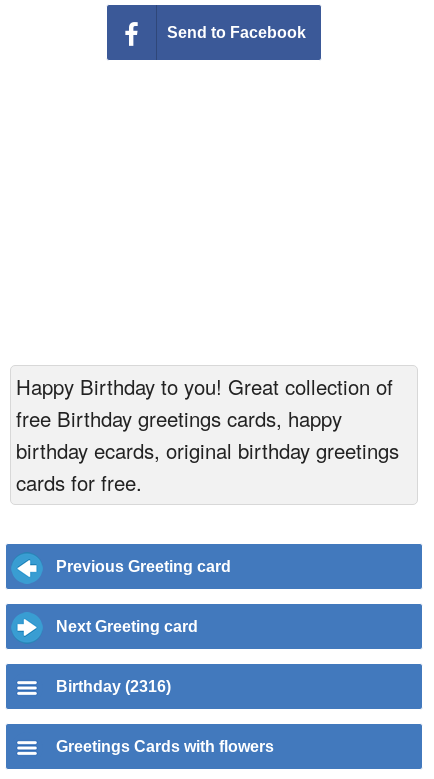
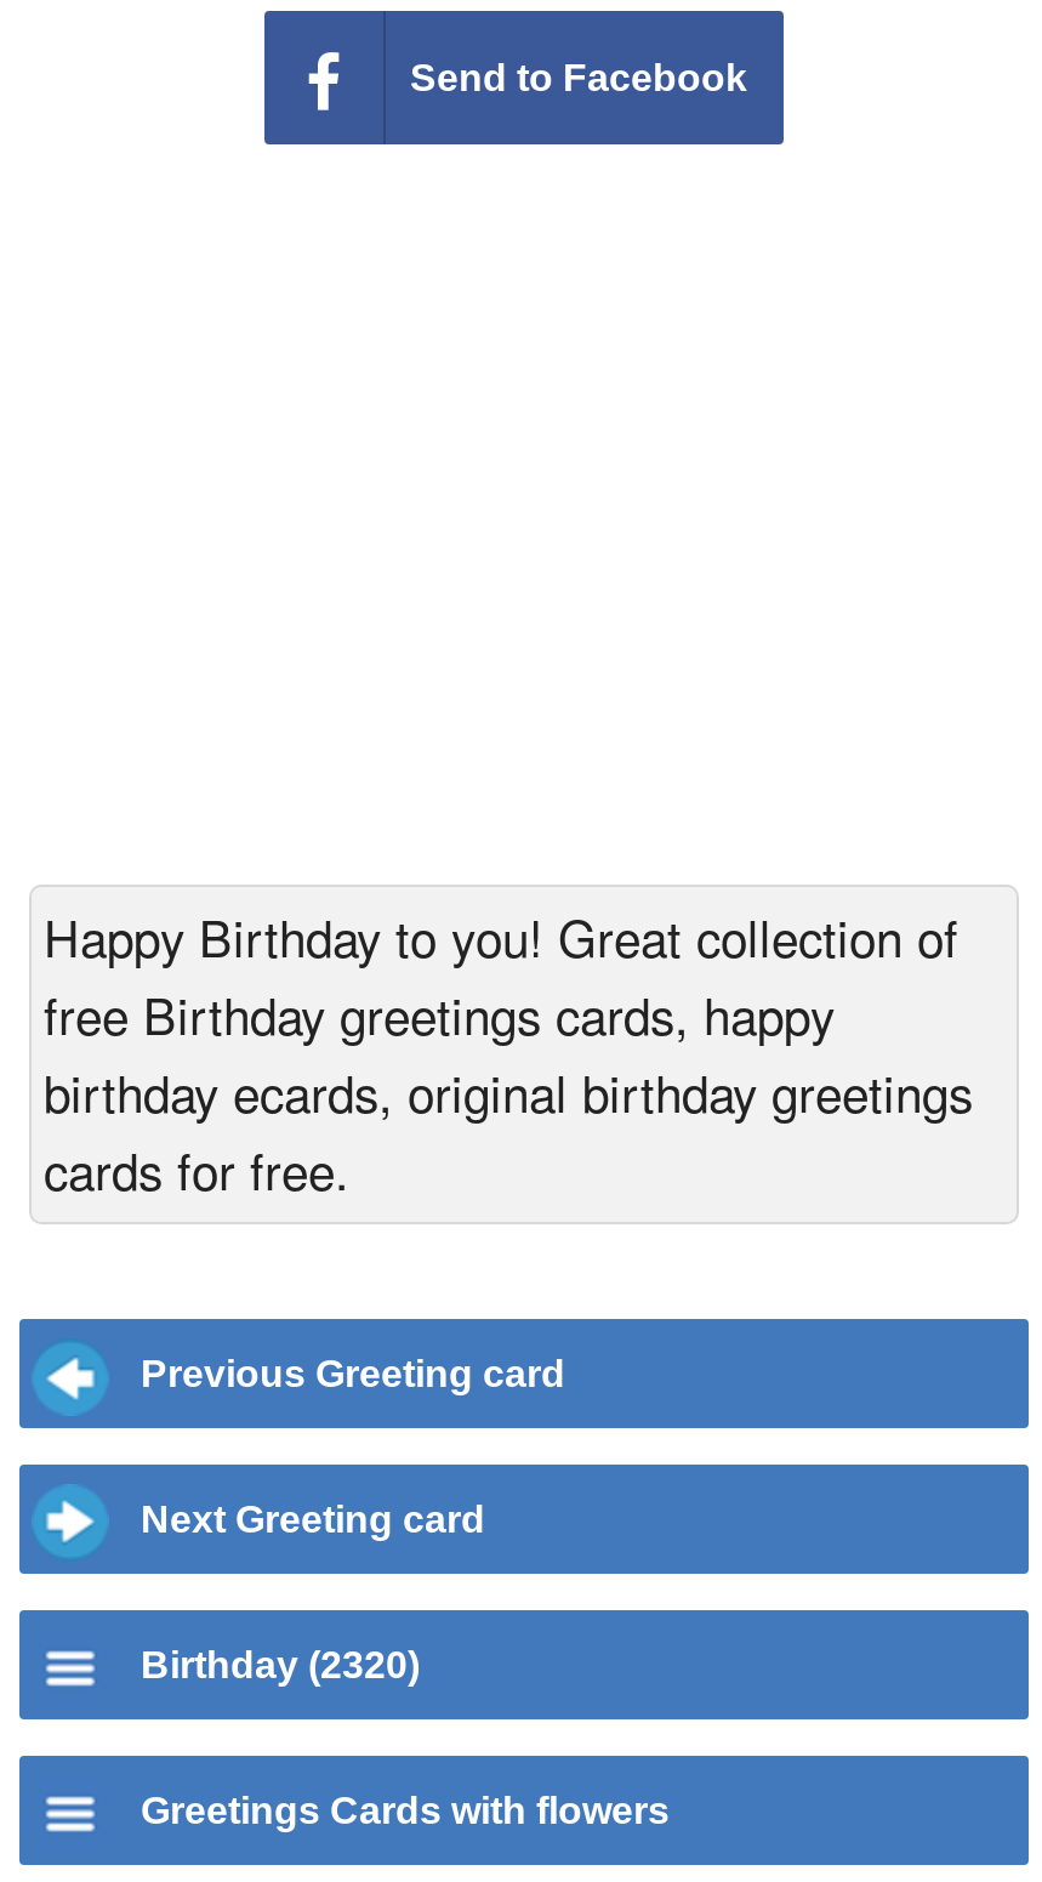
[56,678,171,695] Birthday (2316) -> [141,1644,420,1685] Birthday (2320)

